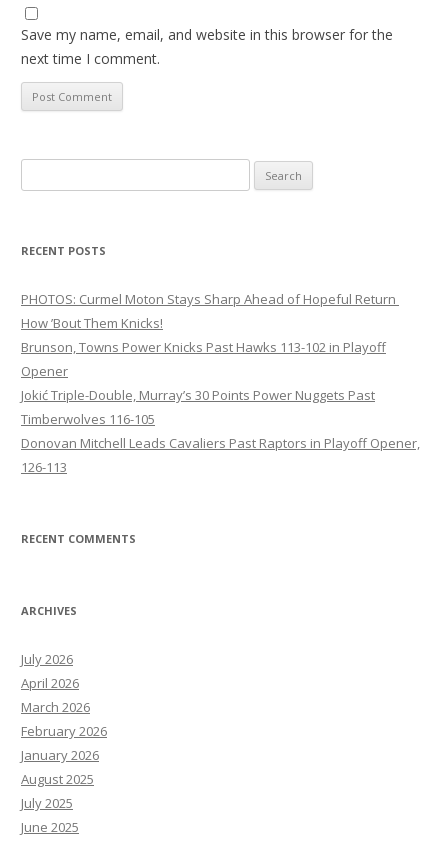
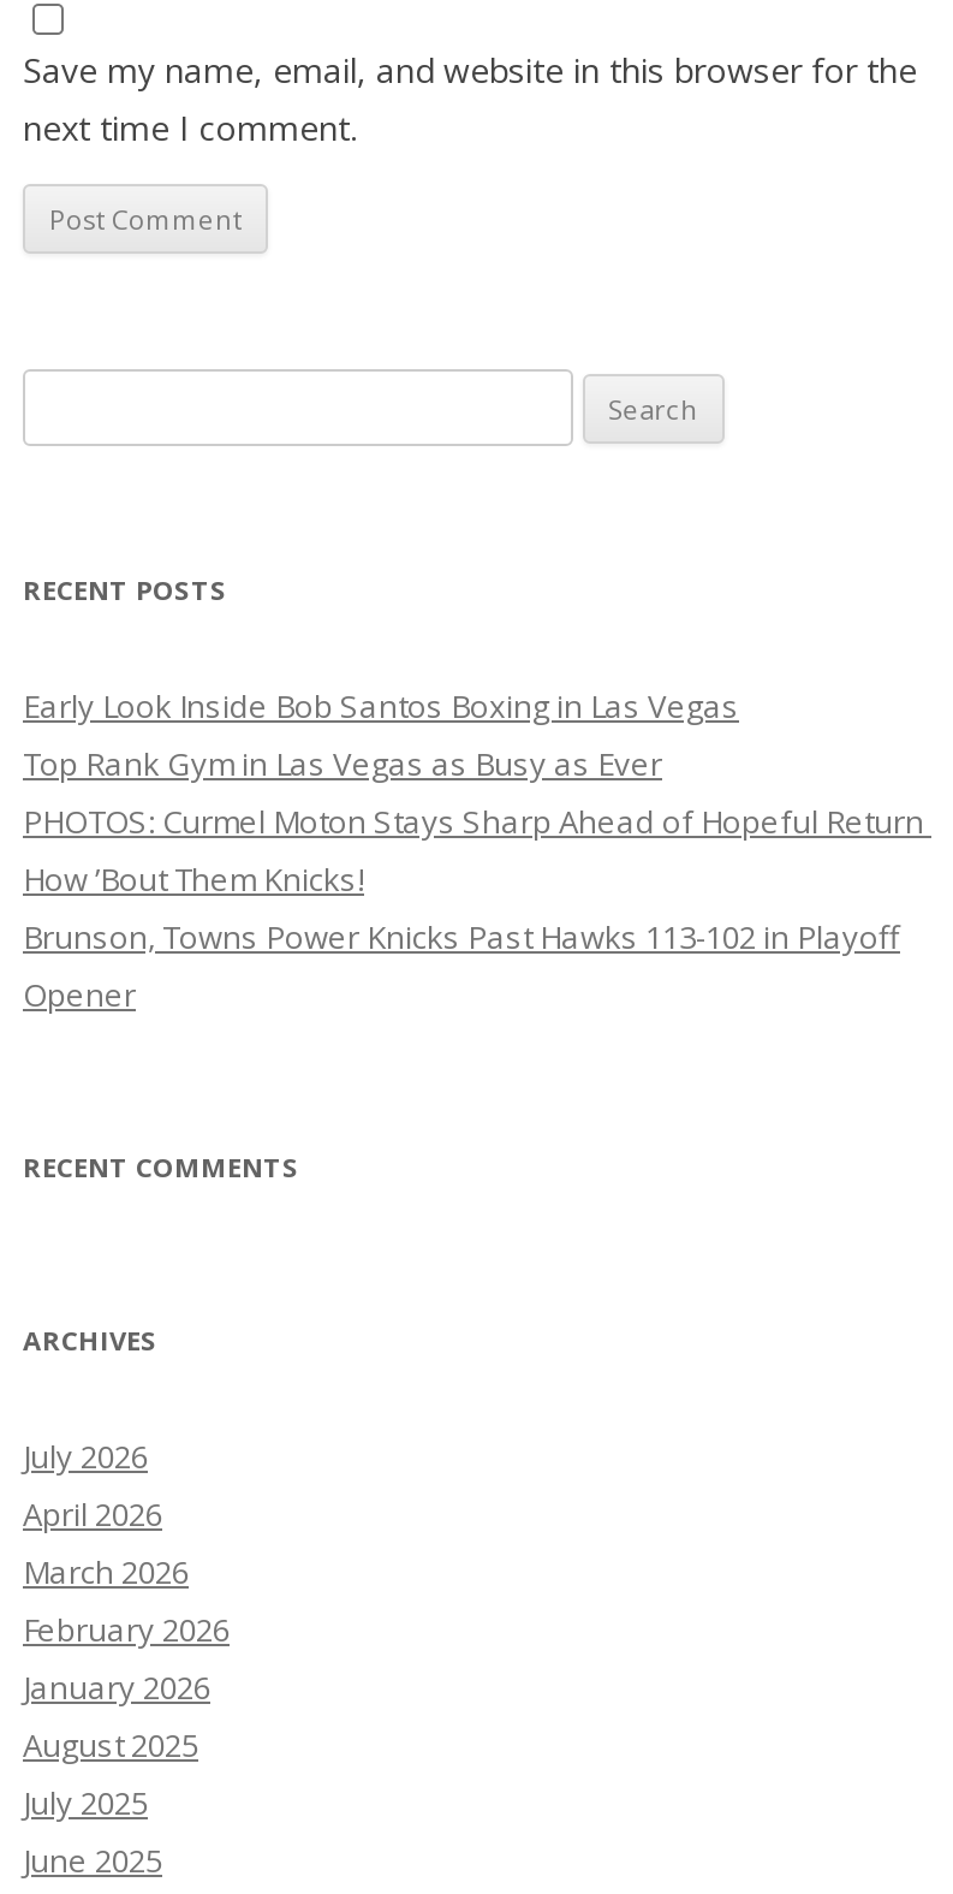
none -> [23,685,739,786] Early Look Inside Bob Santos Boxing in Las Vegas | Top Rank Gym in Las Vegas as Busy as Ever
moved [21,290,399,380] -> [23,801,931,1017]: PHOTOS: Curmel Moton Stays Sharp Ahead of Hopeful Return | How ’Bout Them Knicks! | Brunson, Towns Power Knicks Past Hawks 113-102 in Playoff | Opener
[21,386,420,476] Jokić Triple-Double, Murray’s 30 Points Power Nuggets Past | Timberwolves 116-105 | Donovan Mitchell Leads Cavaliers Past Raptors in Playoff Opener, | 126-113 -> none

